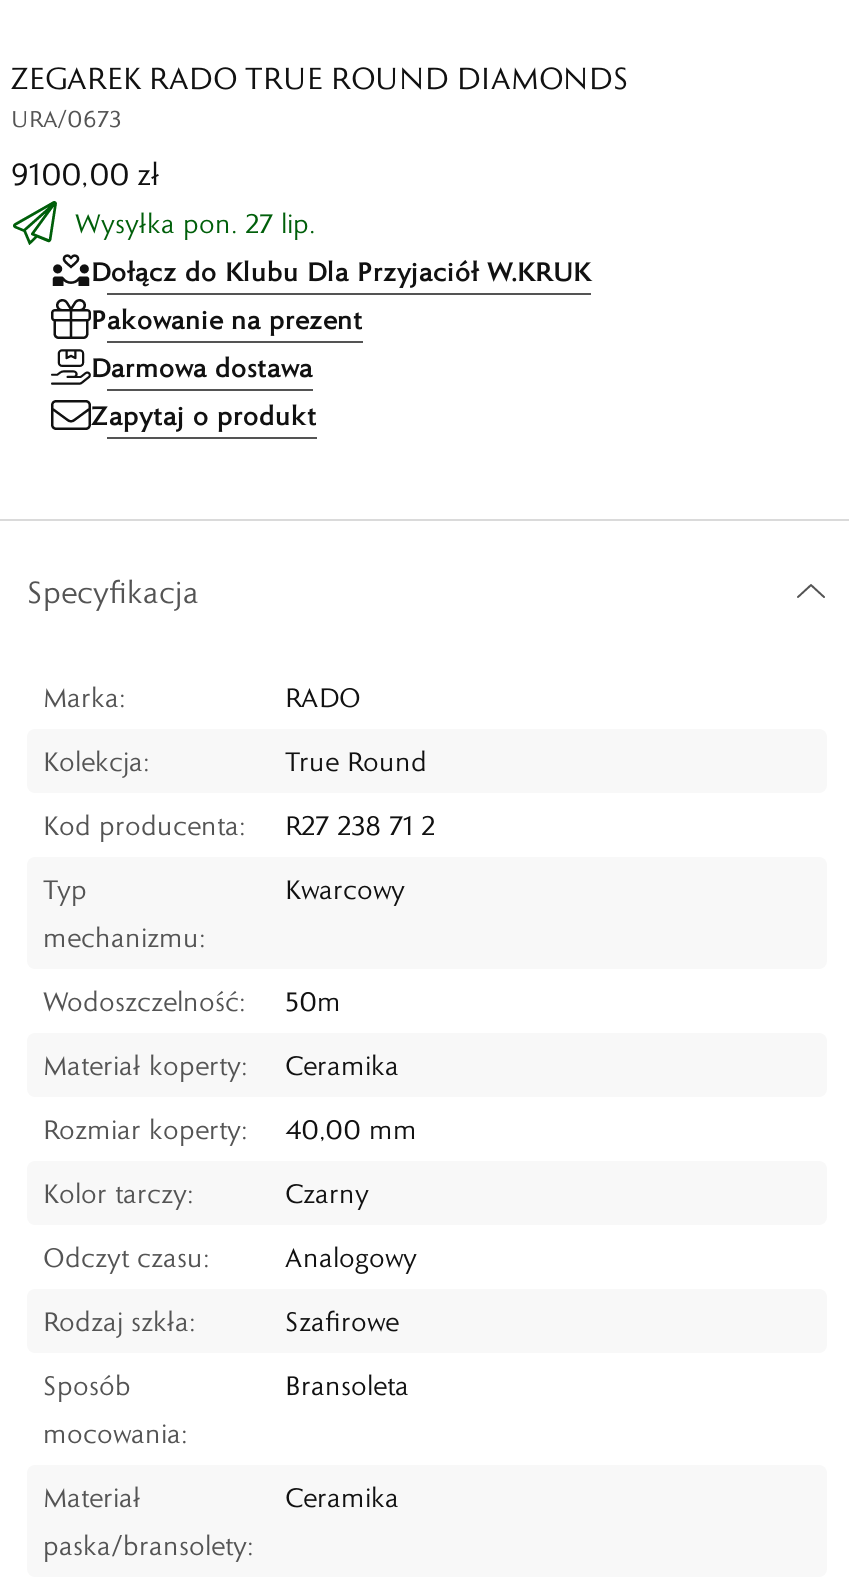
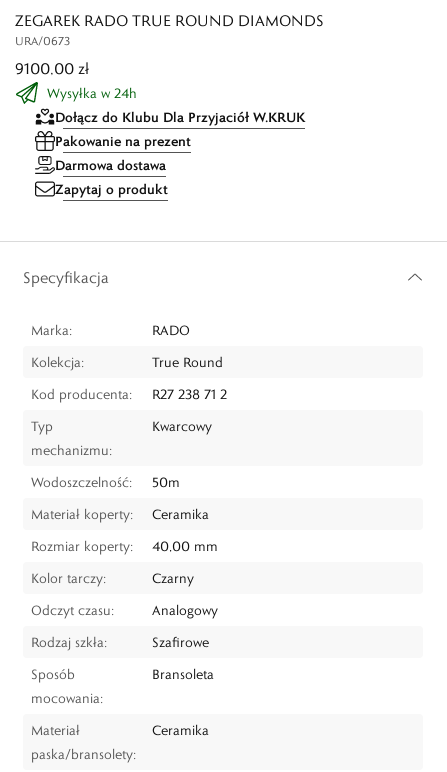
[75,205,315,241] Wysyłka pon. 27 lip. -> [47,84,137,102] Wysyłka w 24h

